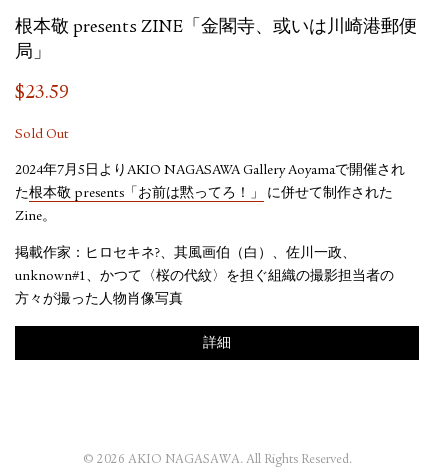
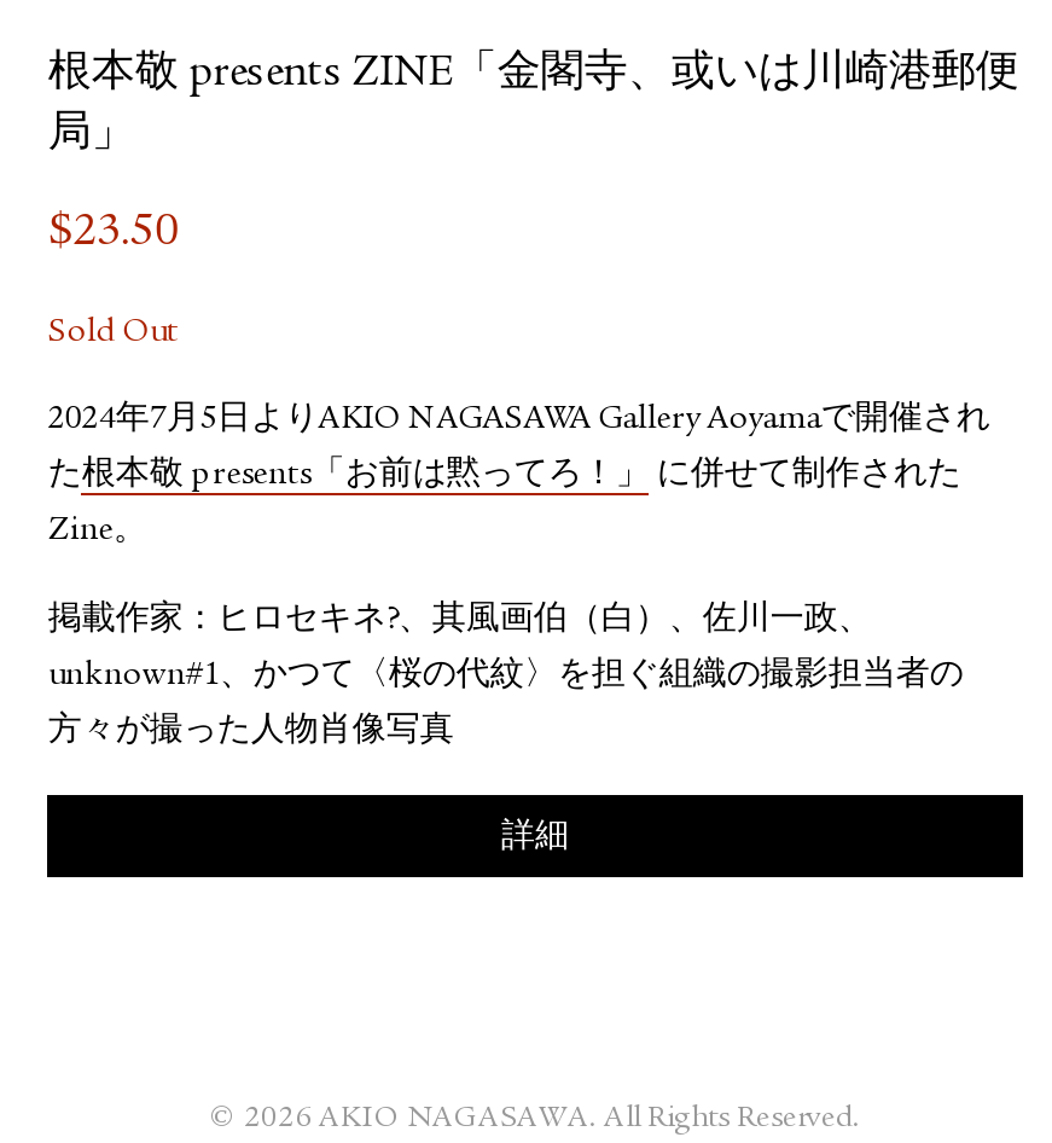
[15,84,69,104] $23.59 -> [48,211,179,260] $23.50

